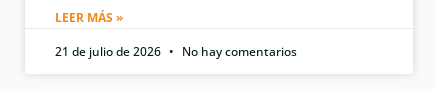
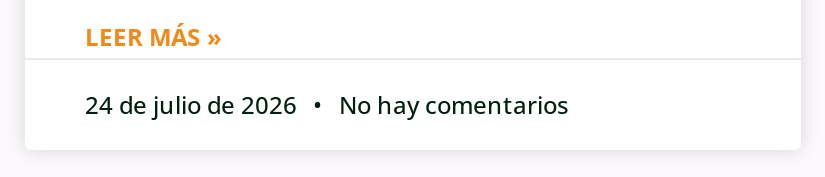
[55,43,297,60] 21 de julio de 2026 No hay comentarios -> [85,89,569,123] 24 de julio de 2026 No hay comentarios

